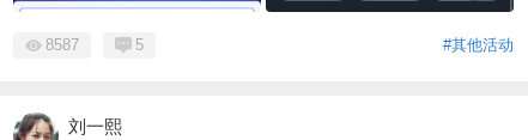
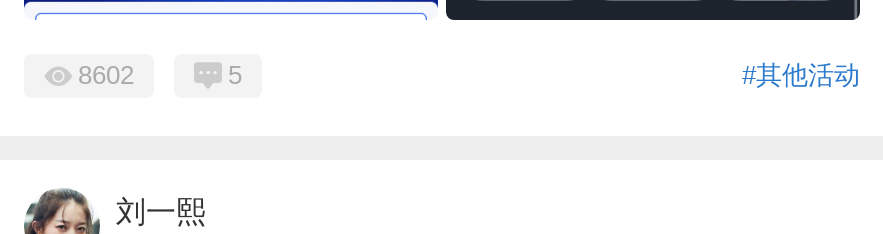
[45,36,79,53] 8587 -> [78,59,134,89] 8602

